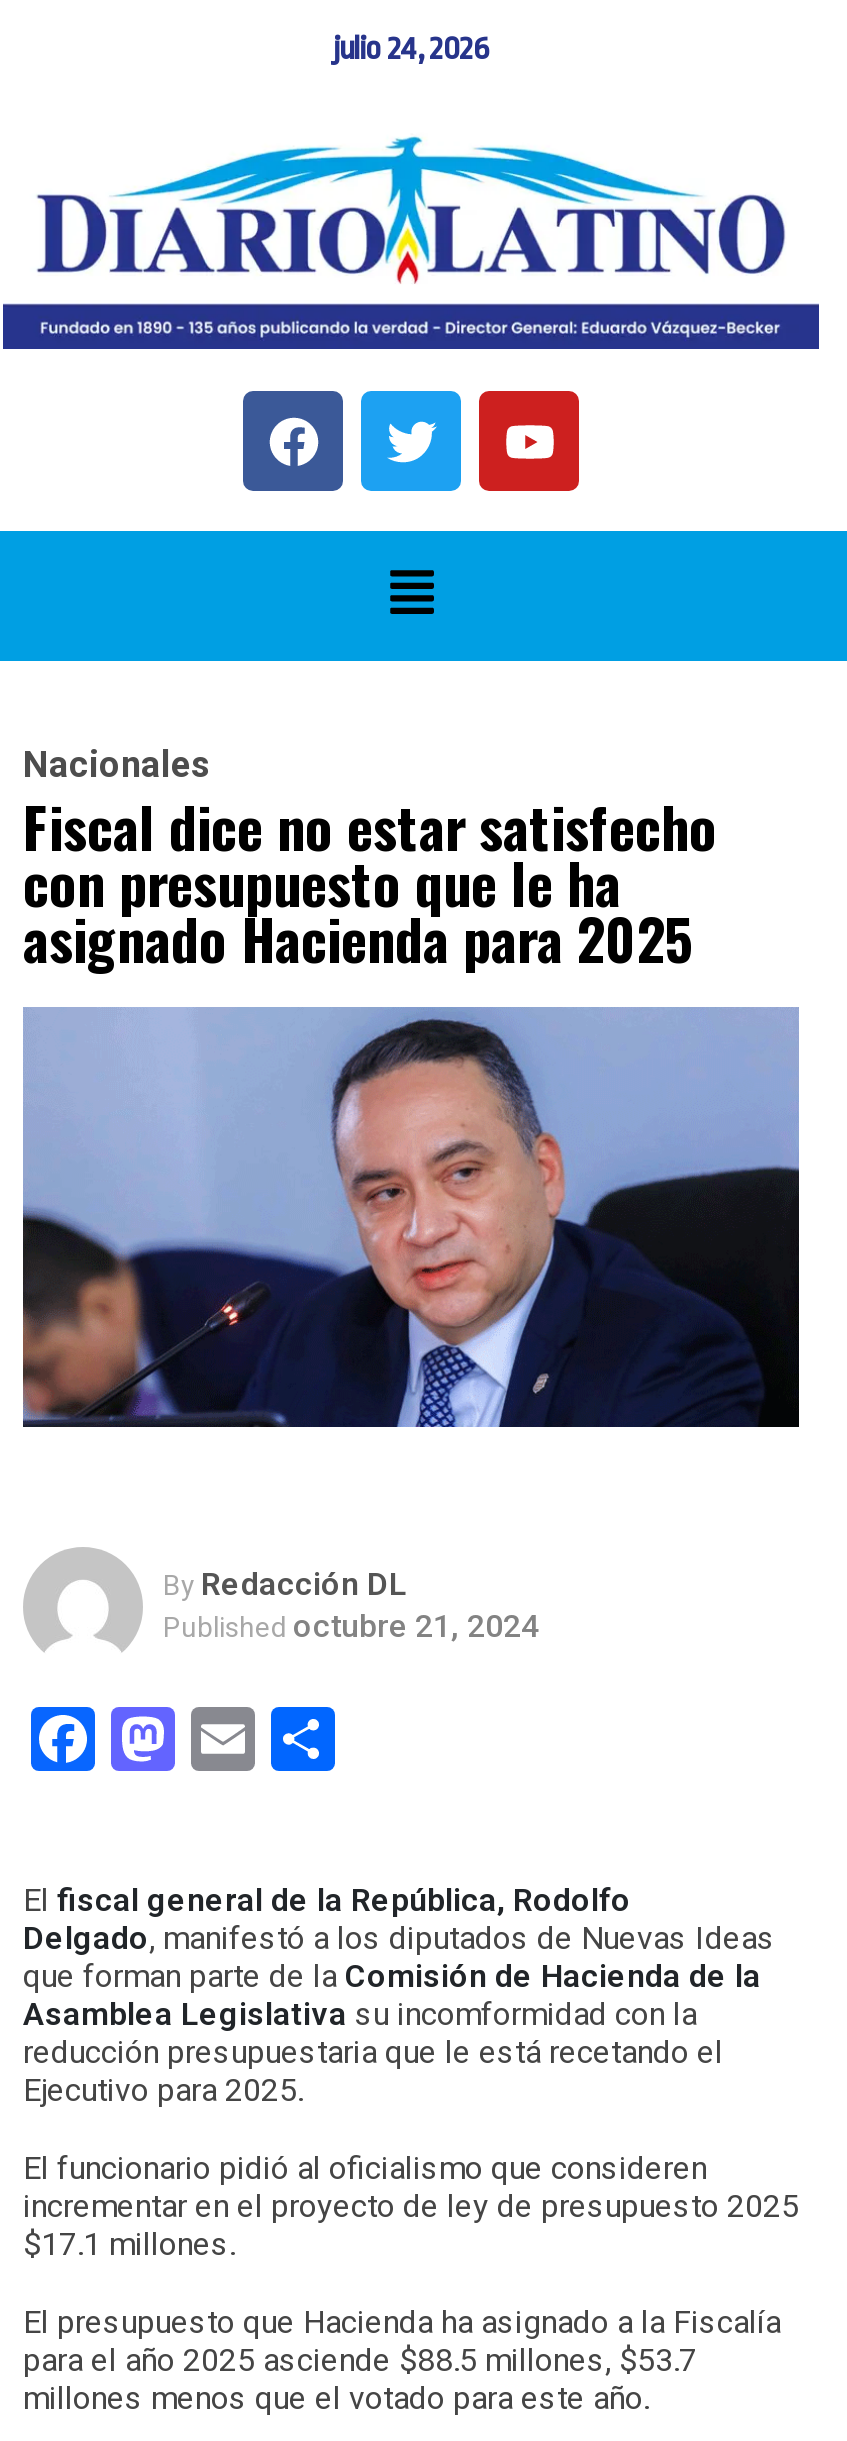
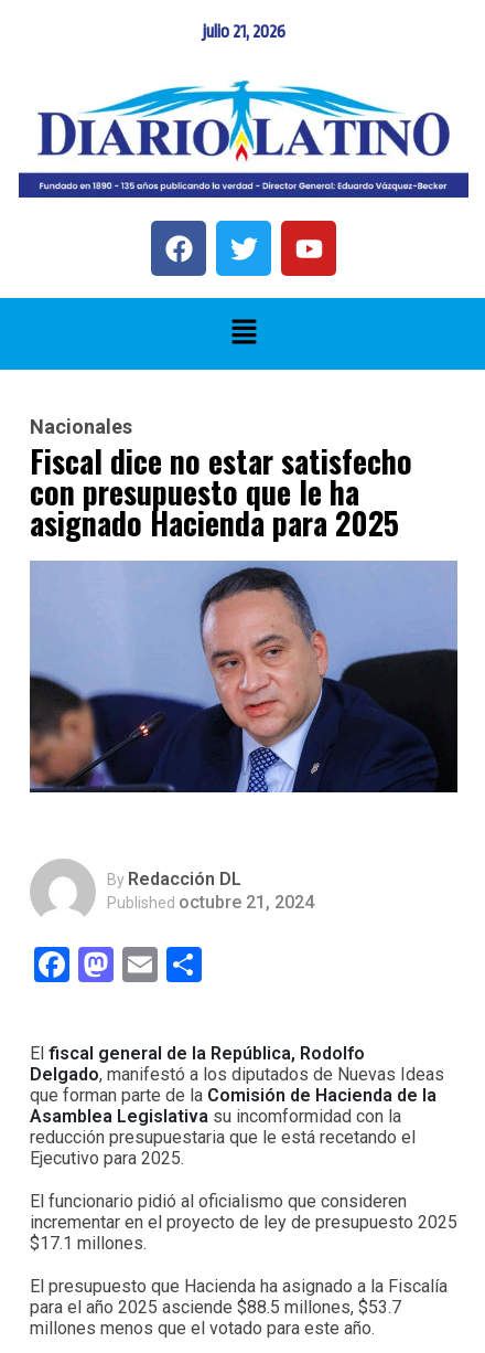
[333,31,489,67] julio 24, 2026 -> [202,22,285,42] julio 21, 2026

